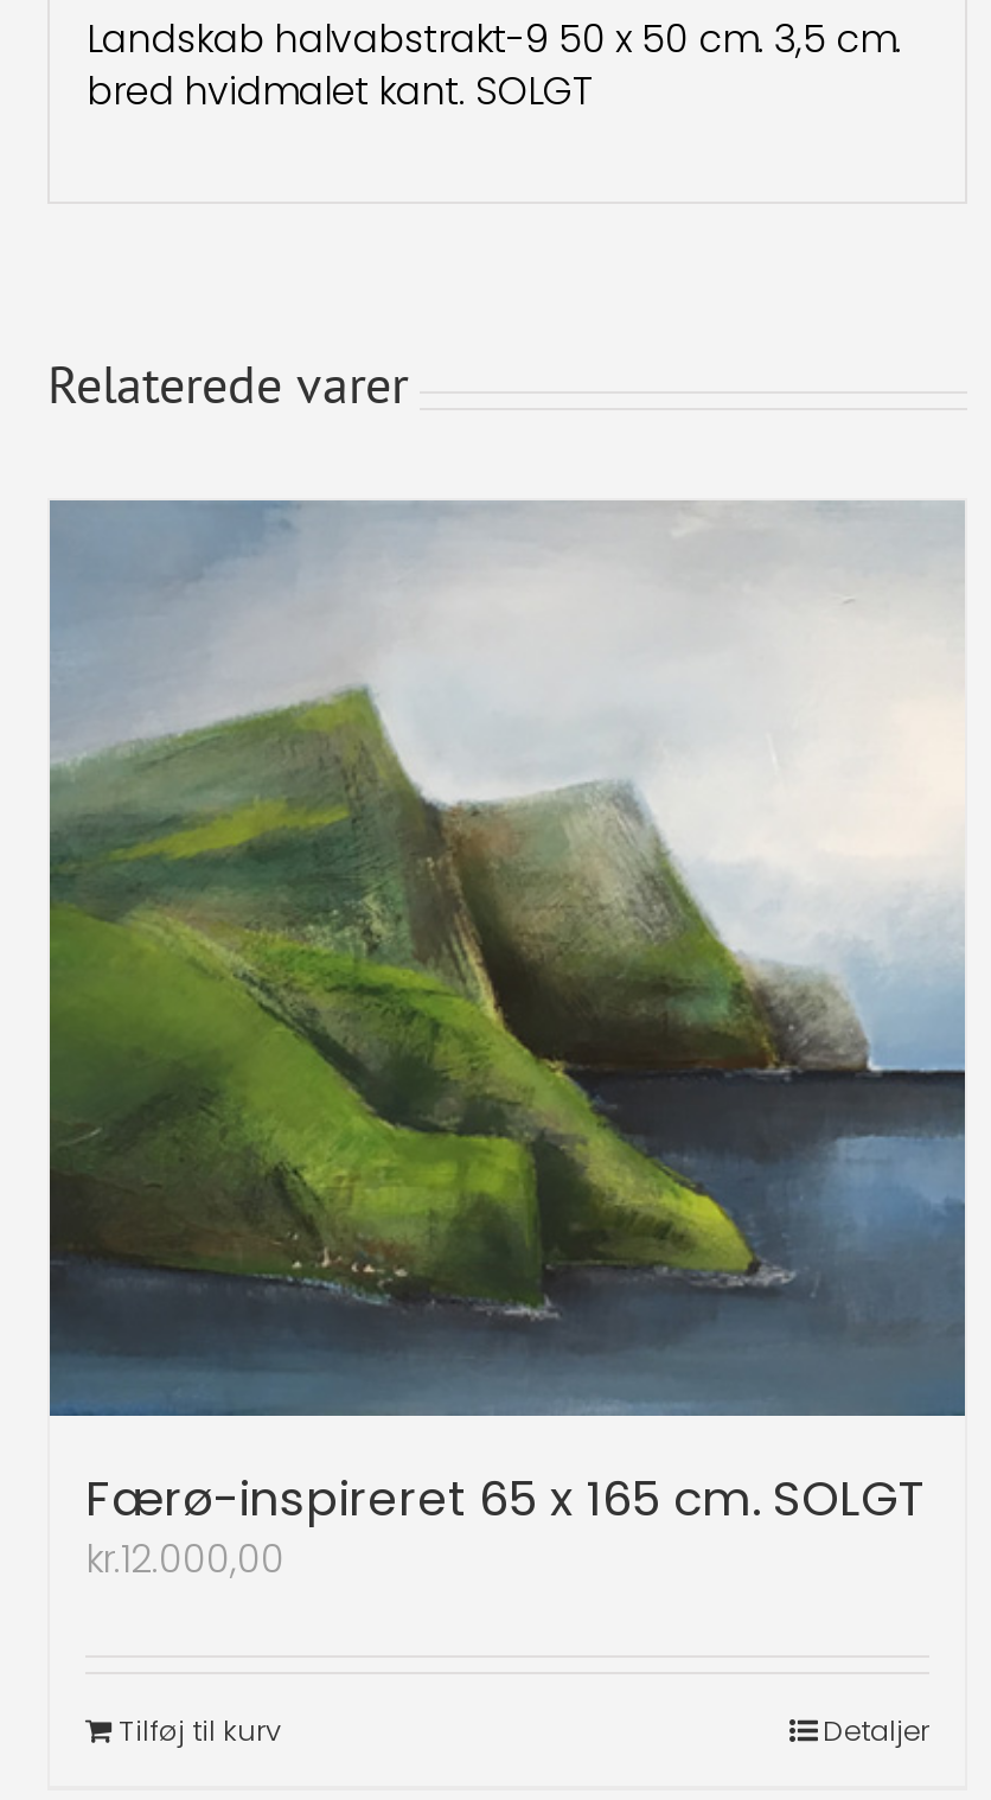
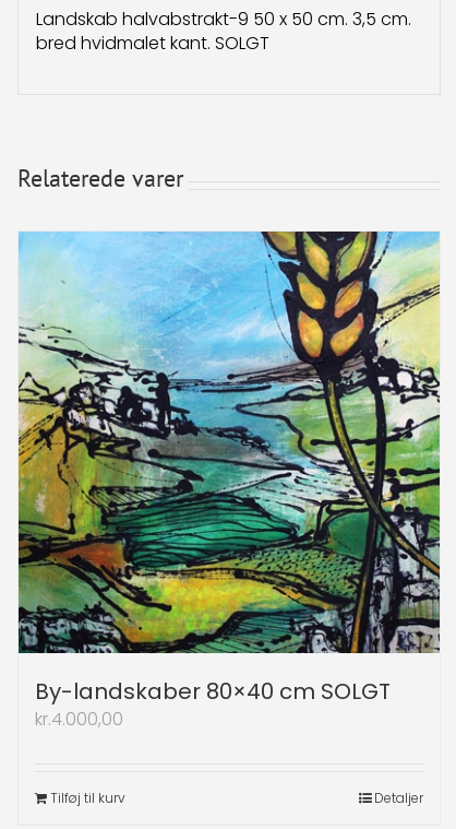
[47,498,967,1587] [image] | Færø-inspireret 65 x 165 cm. SOLGT | kr.12.000,00 -> [17,230,441,732] [image] | By-landskaber 80×40 cm SOLGT | kr.4.000,00

